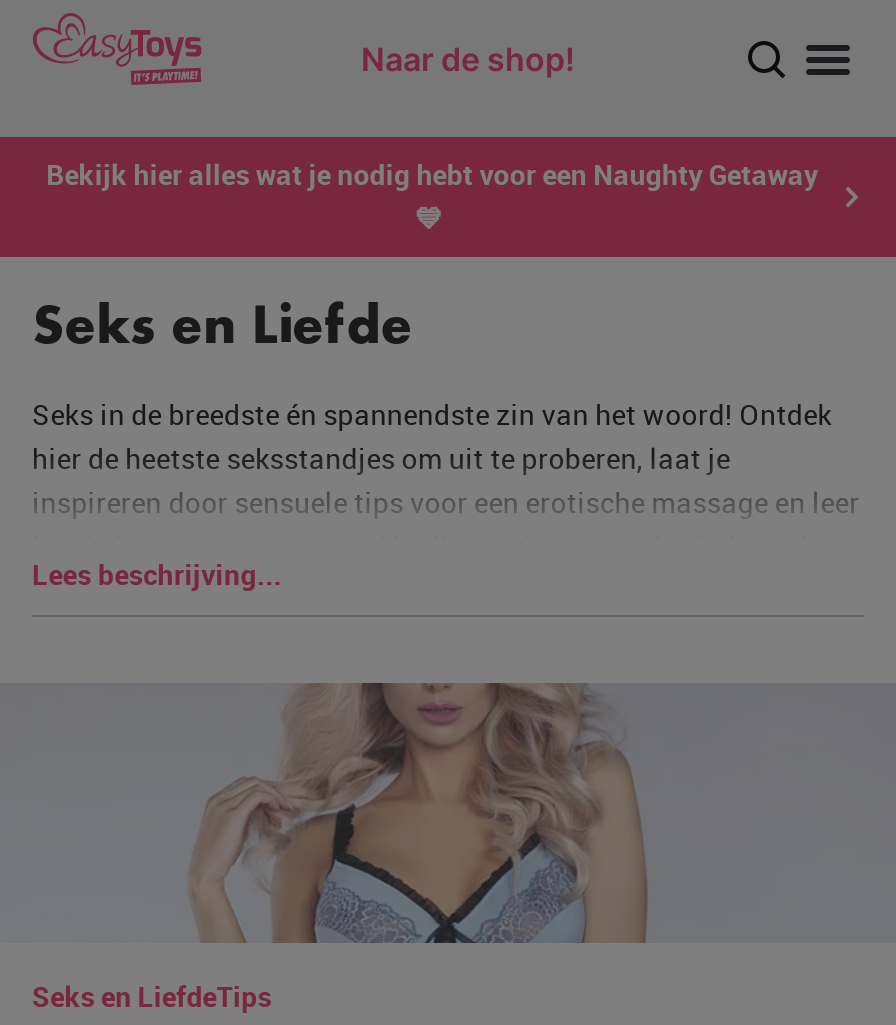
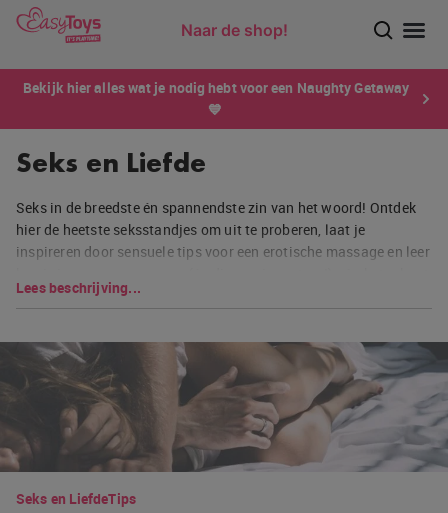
[6,681,890,945] [image] -> [3,341,445,473] [image]

